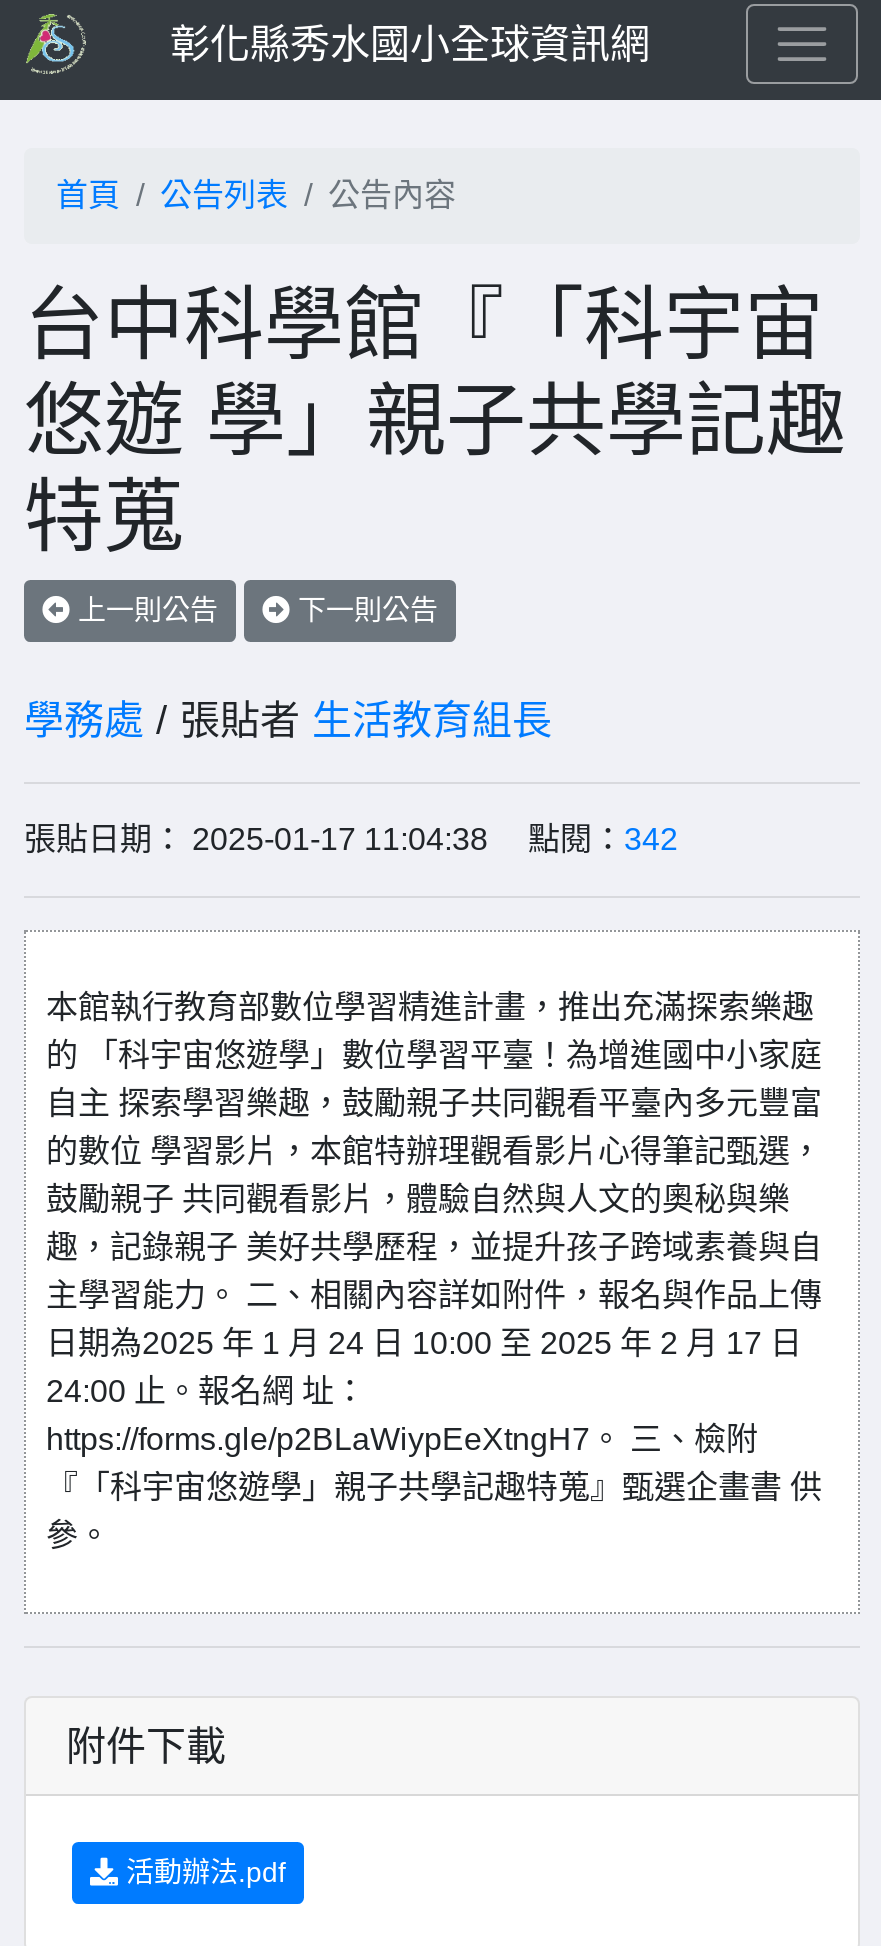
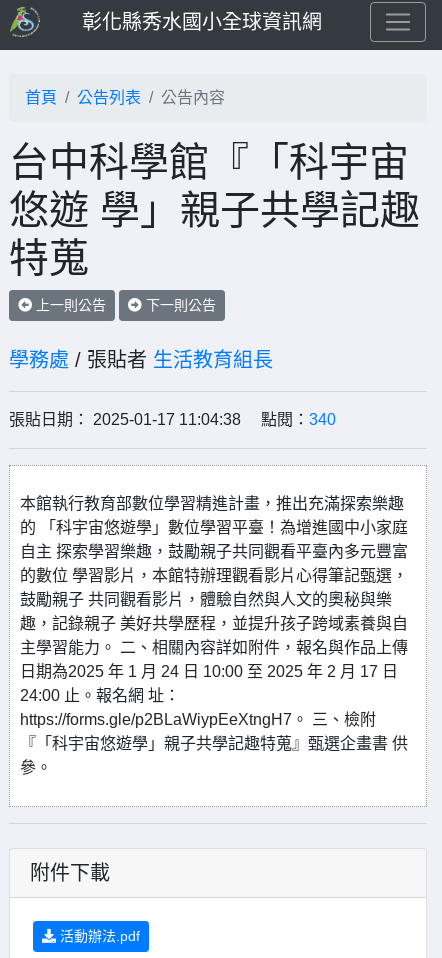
[24,822,678,856] 張貼日期： 2025-01-17 11:04:38 點閱：342 -> [9,411,336,428] 張貼日期： 2025-01-17 11:04:38 點閱：340

